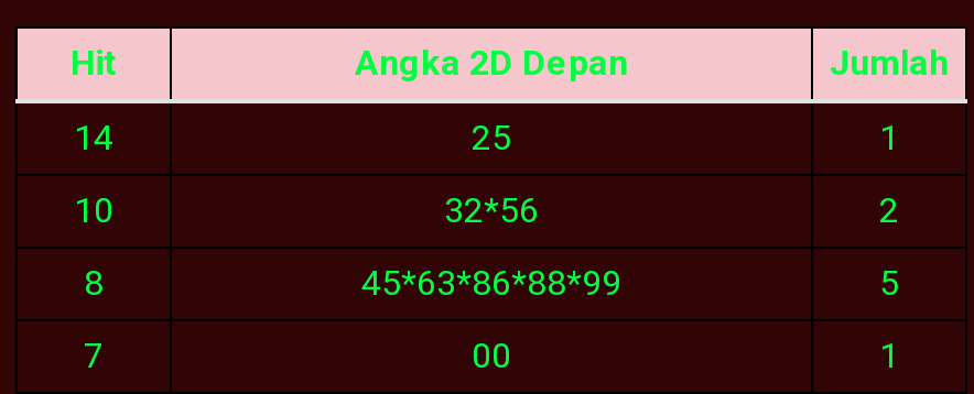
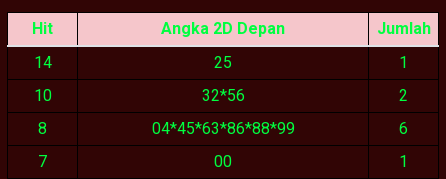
[361,262,621,304] 45*63*86*88*99 -> [151,119,294,138] 04*45*63*86*88*99
[879,262,899,304] 5 -> [399,119,408,138] 6

